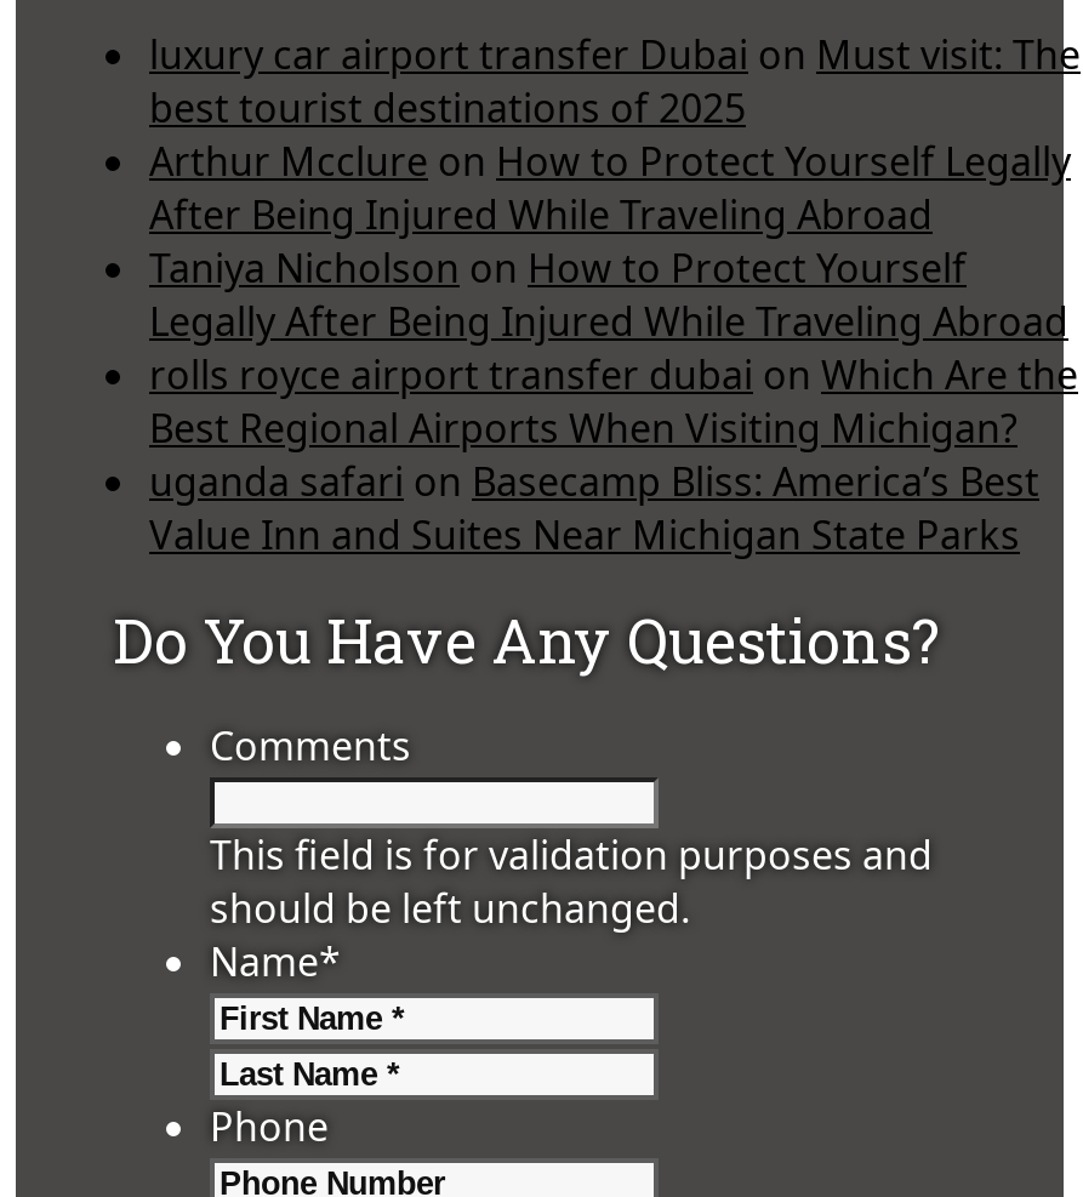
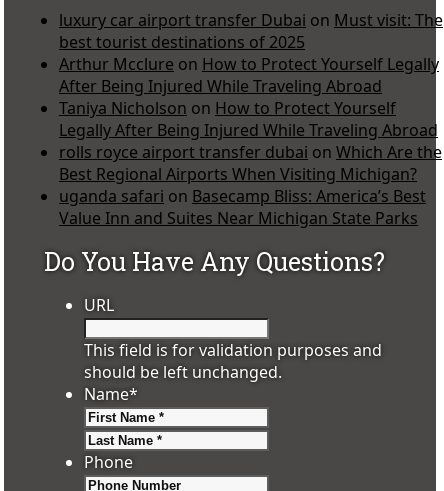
[210,719,411,772] Comments -> [84,294,114,316] URL

